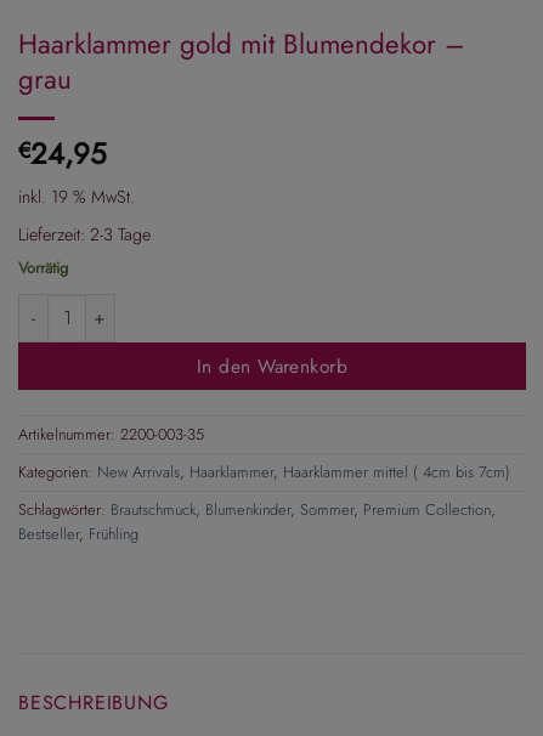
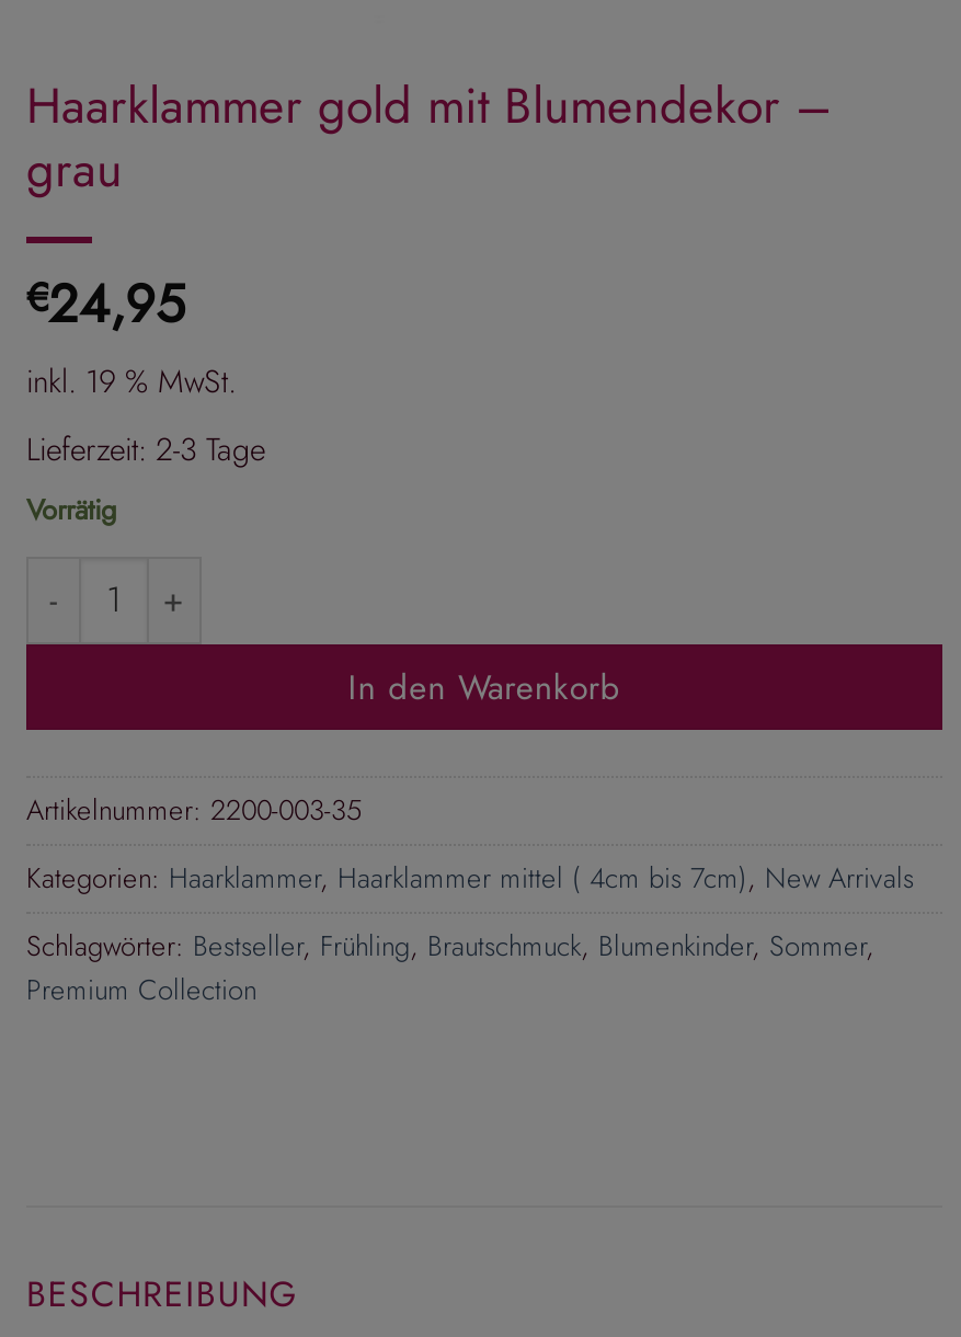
[18,460,510,483] Kategorien: New Arrivals, Haarklammer, Haarklammer mittel ( 4cm bis 7cm) -> [26,856,914,898] Kategorien: Haarklammer, Haarklammer mittel ( 4cm bis 7cm), New Arrivals
[18,498,496,545] Schlagwörter: Brautschmuck, Blumenkinder, Sommer, Premium Collection, | Bestseller, Frühling -> [26,924,874,1010] Schlagwörter: Bestseller, Frühling, Brautschmuck, Blumenkinder, Sommer, | Premium Collection

